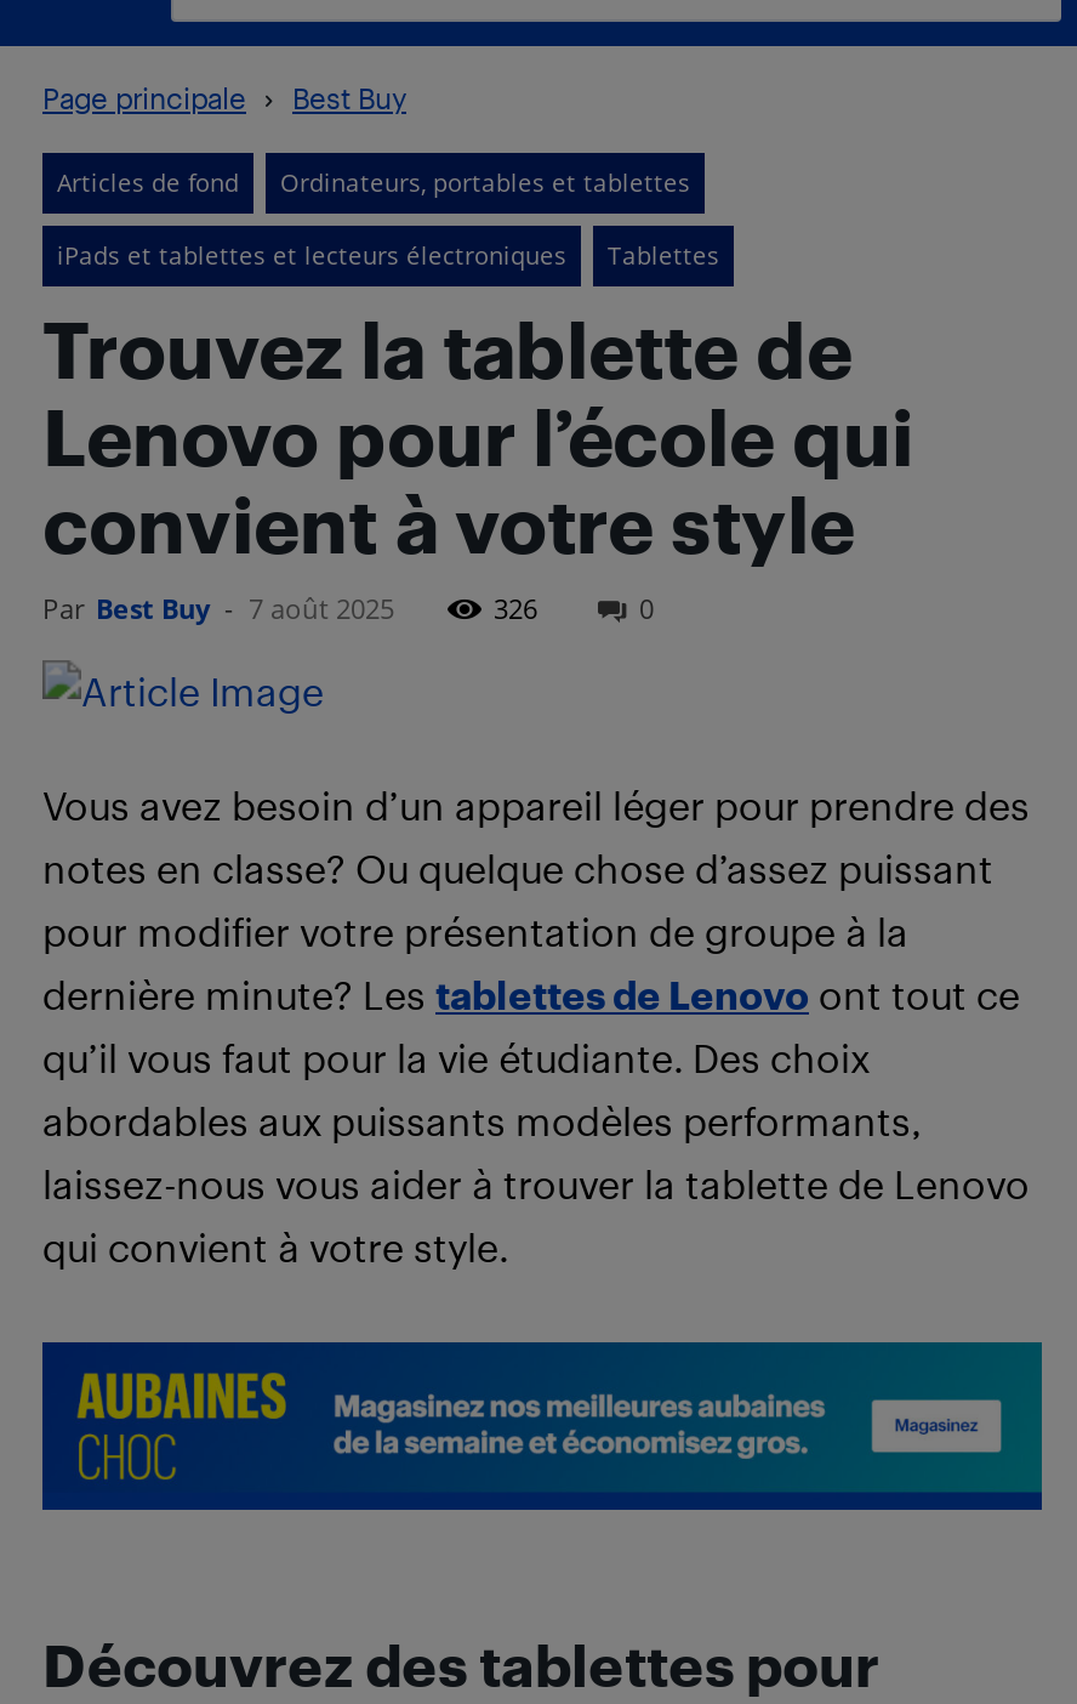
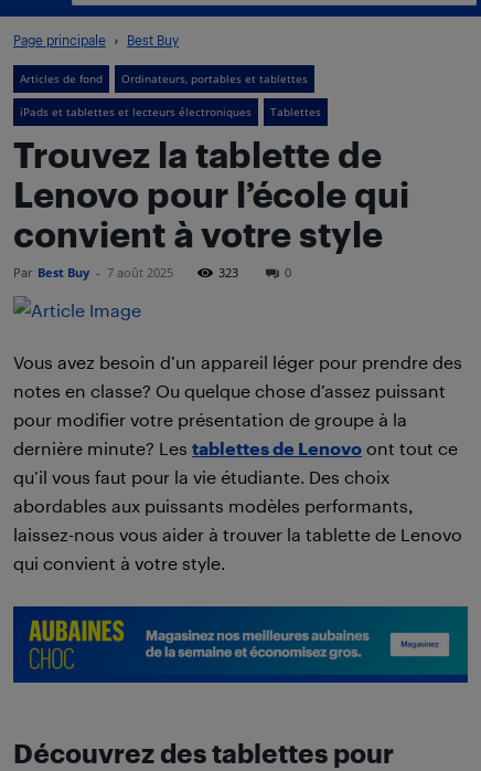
[494,590,537,626] 326 -> [218,264,238,281] 323

